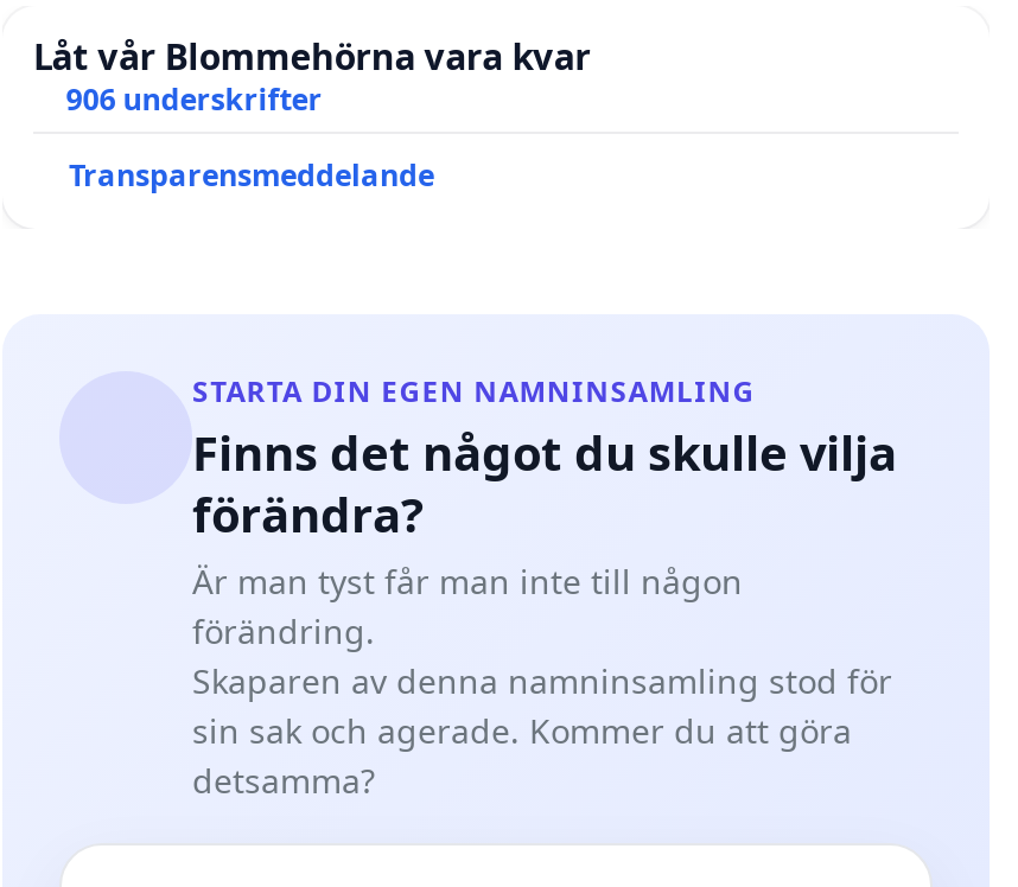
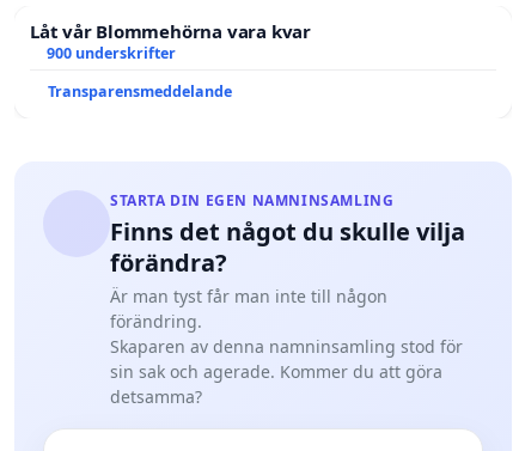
[66,79,322,119] 906 underskrifter -> [46,43,176,63] 900 underskrifter

